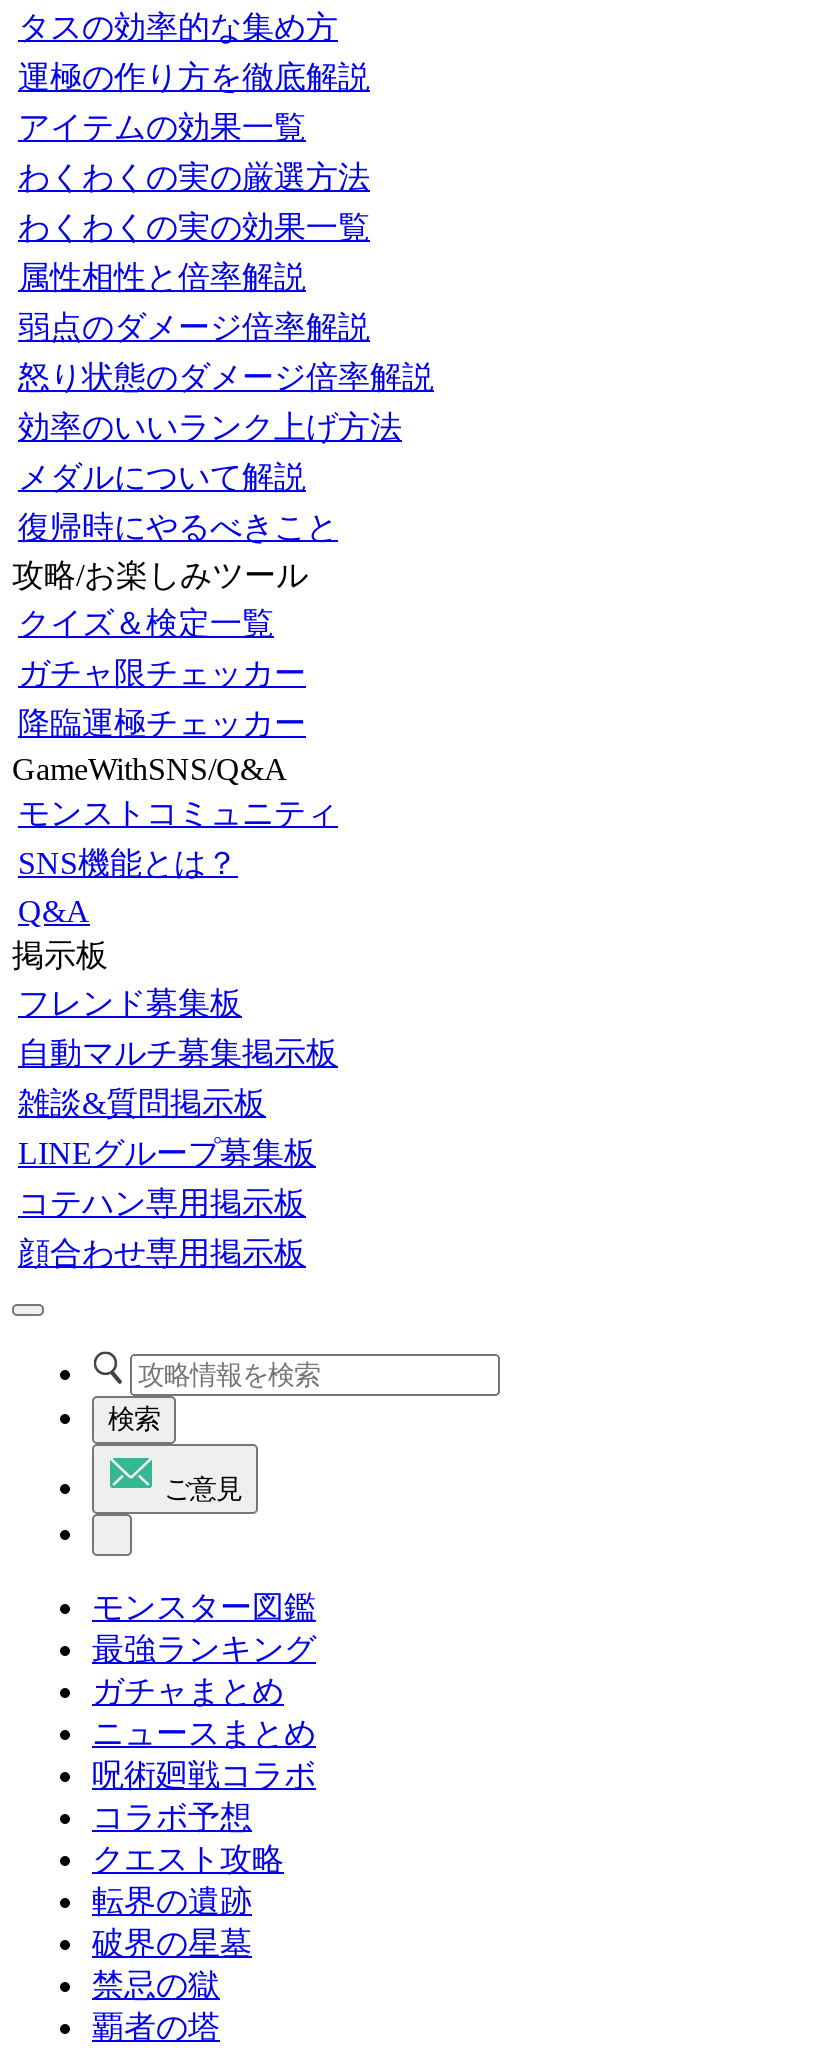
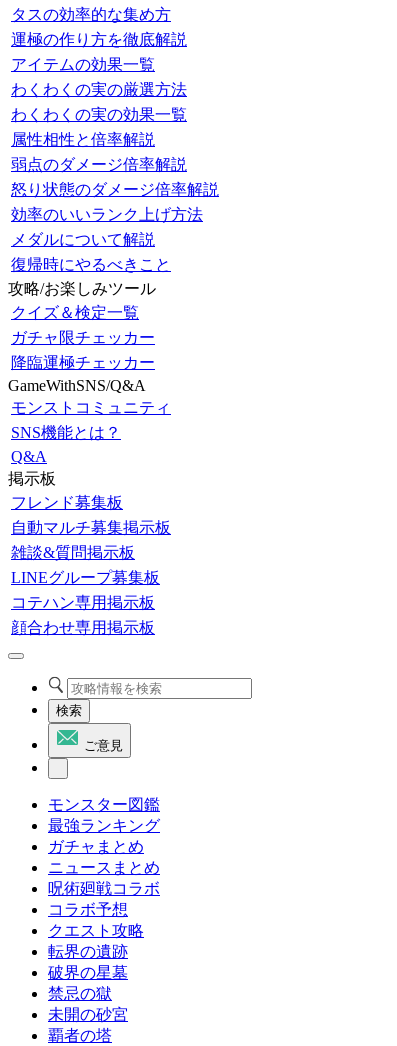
none -> [48,1006,128,1023] 未開の砂宮

